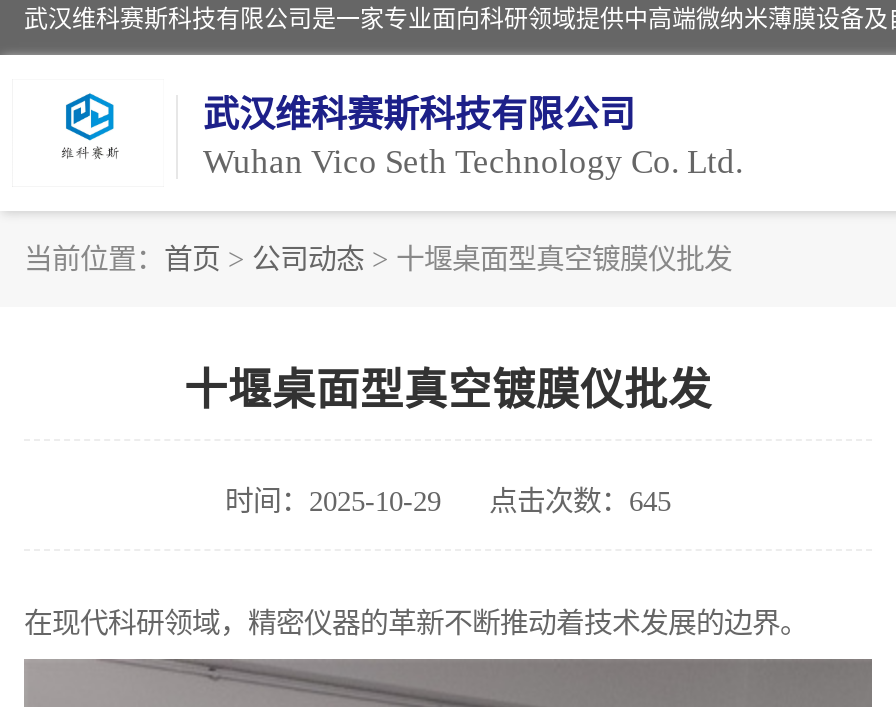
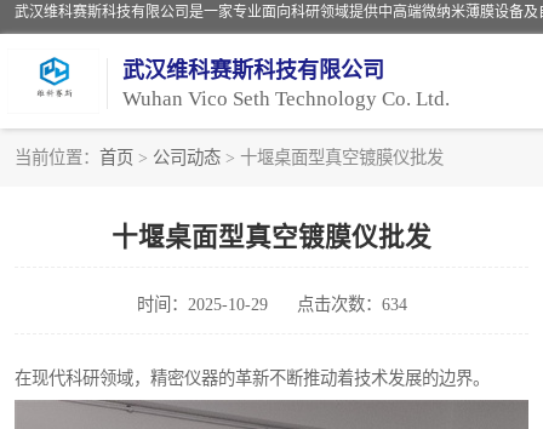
[225,485,671,517] 时间：2025-10-29 点击次数：645 -> [136,294,407,314] 时间：2025-10-29 点击次数：634

